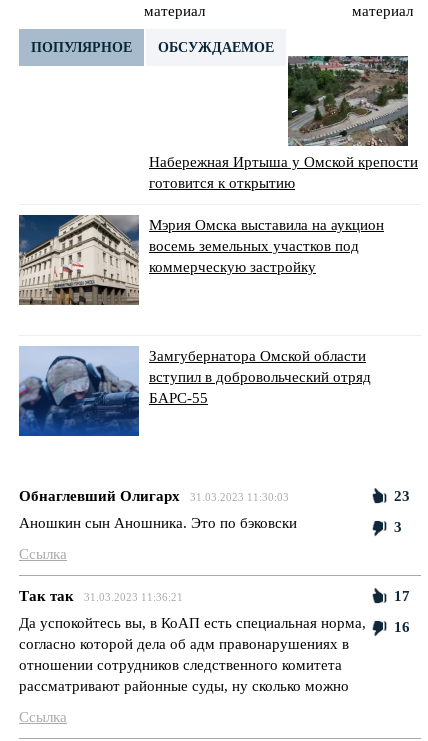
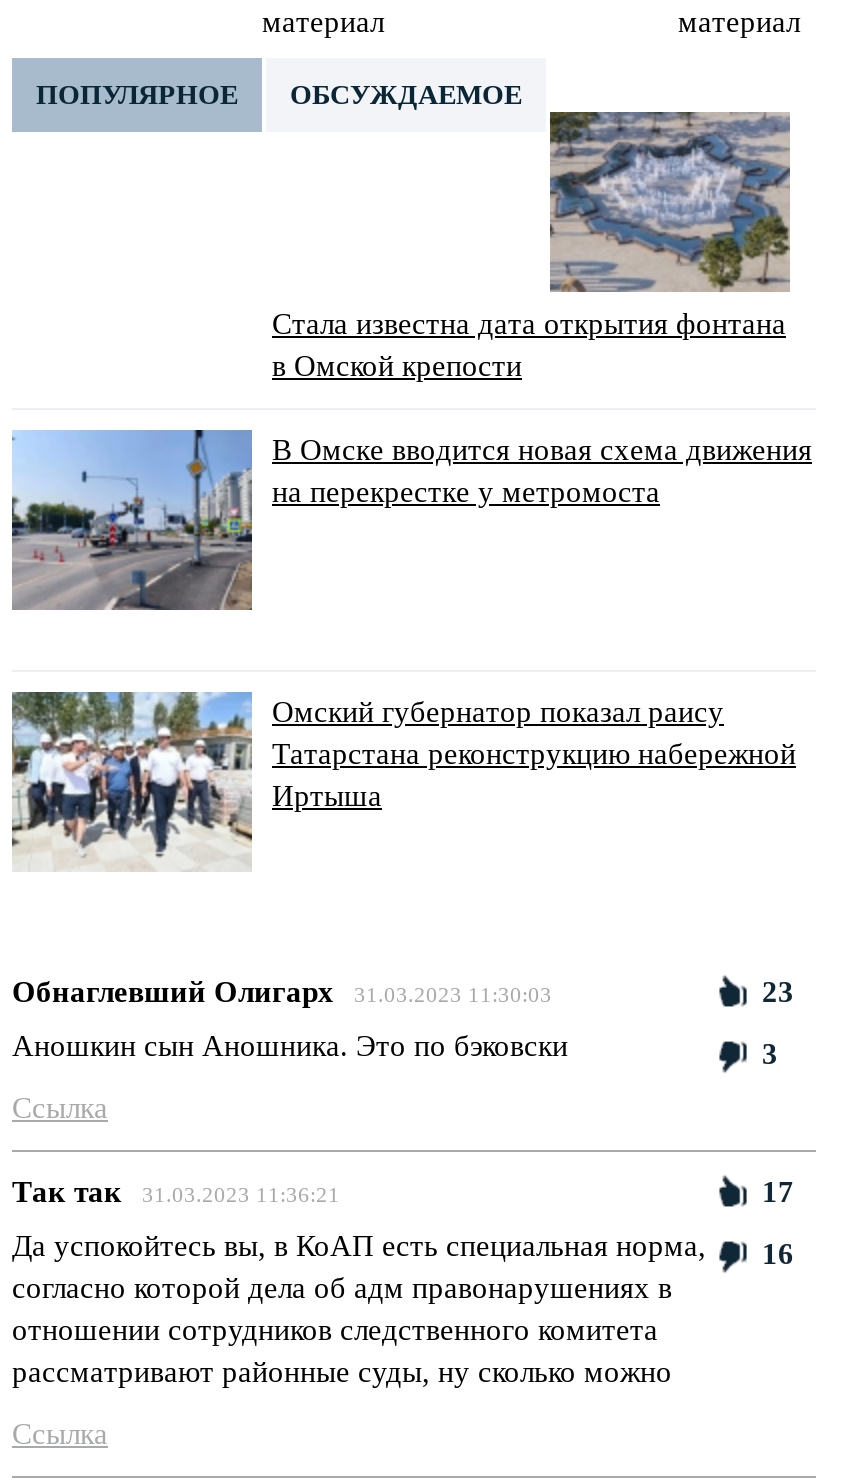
[149,55,418,191] [image] | Набережная Иртыша у Омской крепости | готовится к открытию -> [272,110,792,382] [image] | Стала известна дата открытия фонтана | в Омской крепости
[18,214,384,306] [image] | Мэрия Омска выставила на аукцион | восемь земельных участков под | коммерческую застройку -> [10,428,812,612] [image] | В Омске вводится новая схема движения | на перекрестке у метромоста
[18,346,371,437] [image] | Замгубернатора Омской области | вступил в добровольческий отряд | БАРС-55 -> [10,690,796,872] [image] | Омский губернатор показал раису | Татарстана реконструкцию набережной | Иртыша

